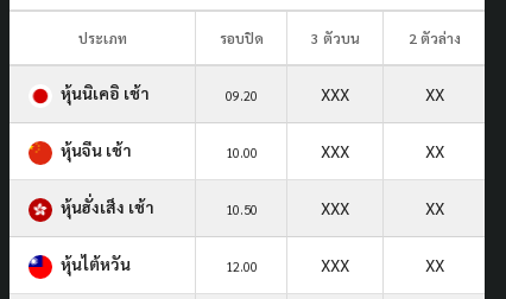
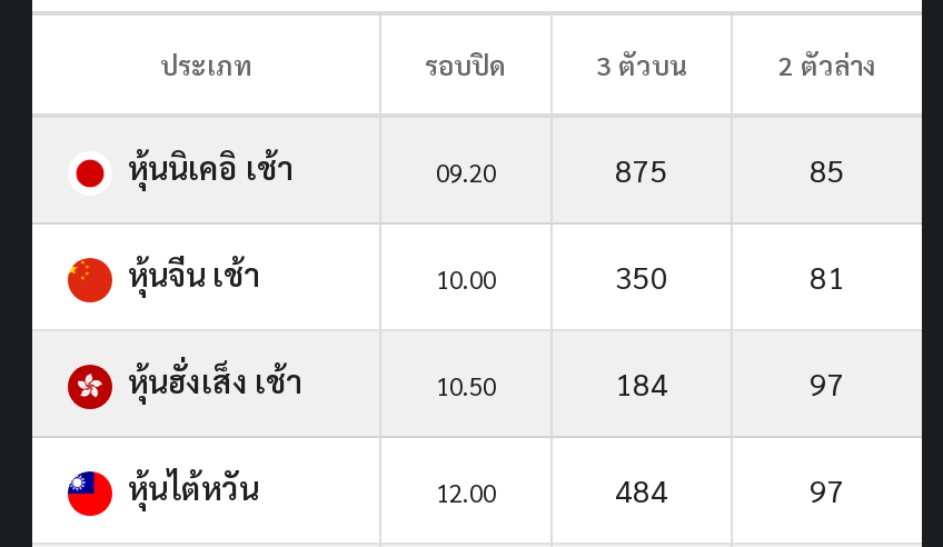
[321,83,444,104] XXX | XX -> [615,149,845,189] 875 | 85
[321,140,444,161] XXX | XX -> [615,255,845,295] 350 | 81
[321,197,444,218] XXX | XX -> [615,362,845,402] 184 | 97
[321,254,444,275] XXX | XX -> [615,469,845,509] 484 | 97

